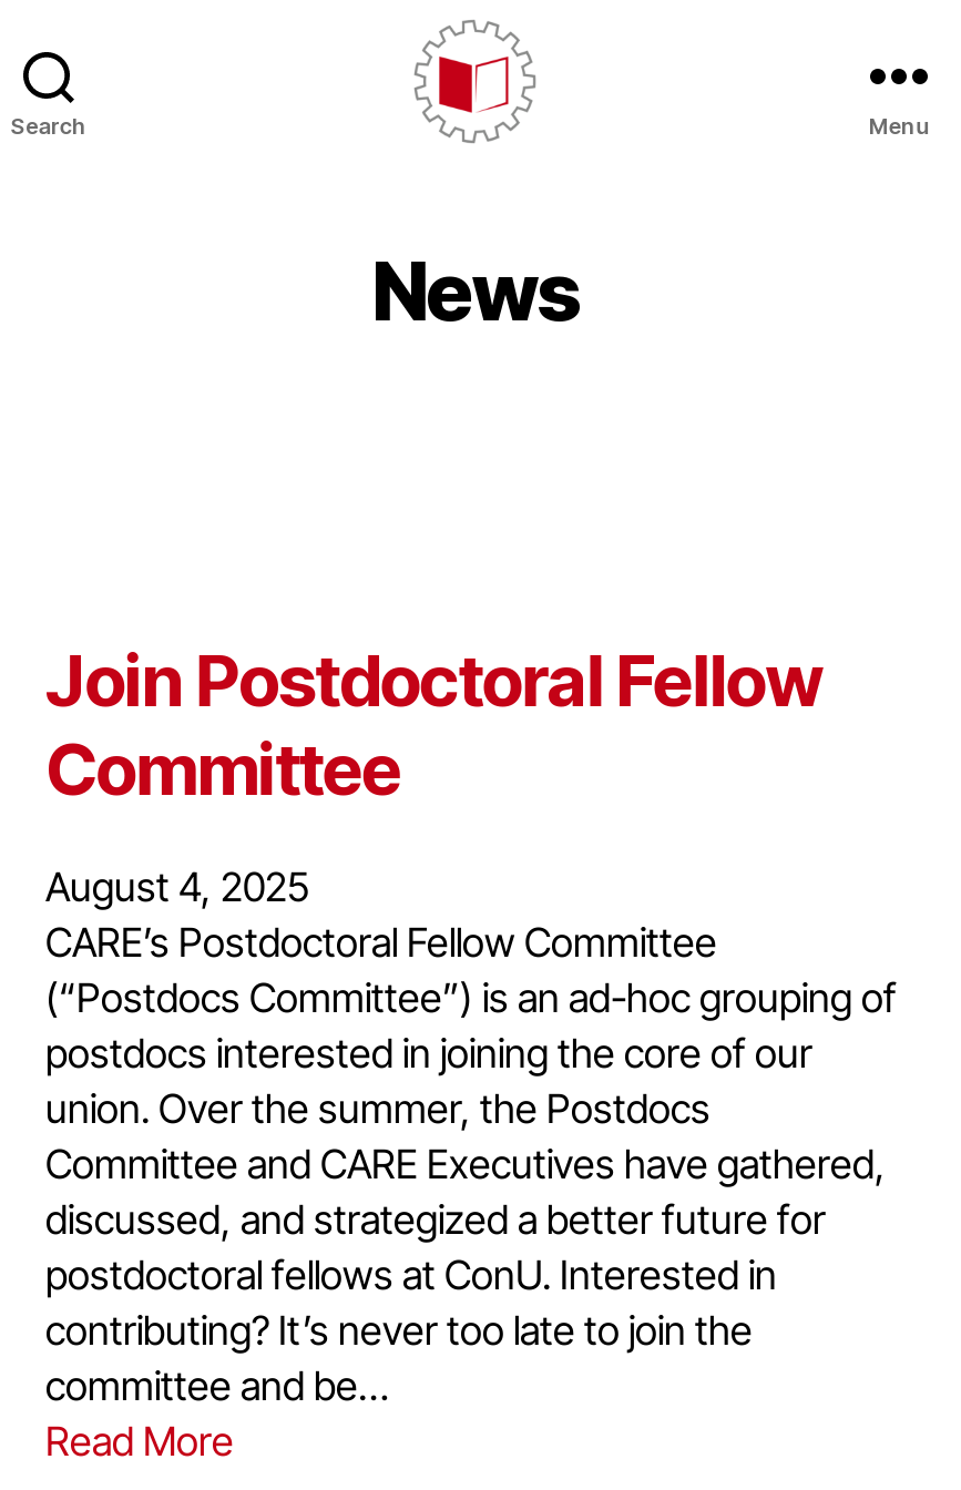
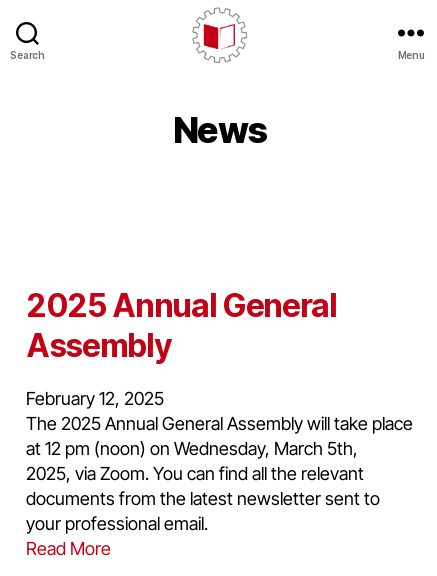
[45,637,822,813] Join Postdoctoral Fellow | Committee -> [26,286,337,365] 2025 Annual General | Assembly
[45,864,897,1409] August 4, 2025 | CARE’s Postdoctoral Fellow Committee | (“Postdocs Committee”) is an ad-hoc grouping of | postdocs interested in joining the core of our | union. Over the summer, the Postdocs | Committee and CARE Executives have gathered, | discussed, and strategized a better future for | postdoctoral fellows at ConU. Interested in | contributing? It’s never too late to join the | committee and be… -> [26,388,413,534] February 12, 2025 | The 2025 Annual General Assembly will take place | at 12 pm (noon) on Wednesday, March 5th, | 2025, via Zoom. You can find all the relevant | documents from the latest newsletter sent to | your professional email.

